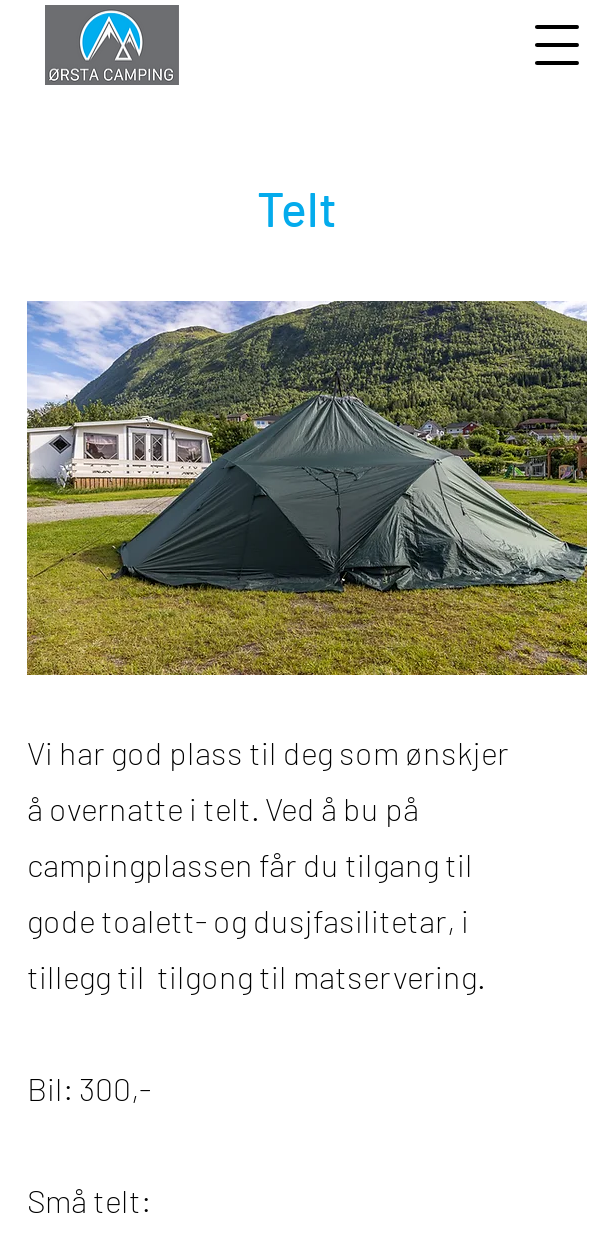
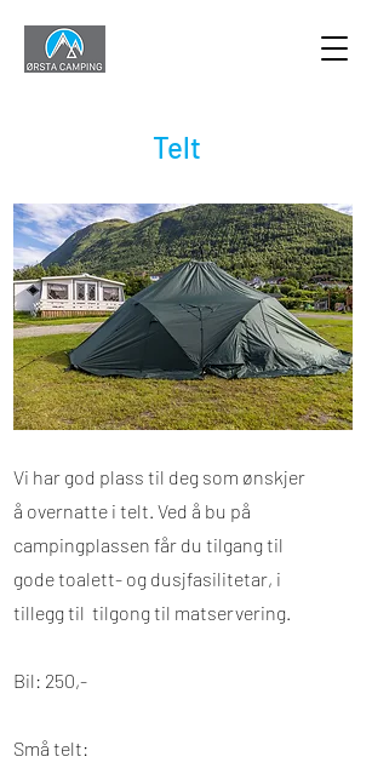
[27,1069,151,1107] Bil: 300,- -> [13,669,87,692] Bil: 250,-

